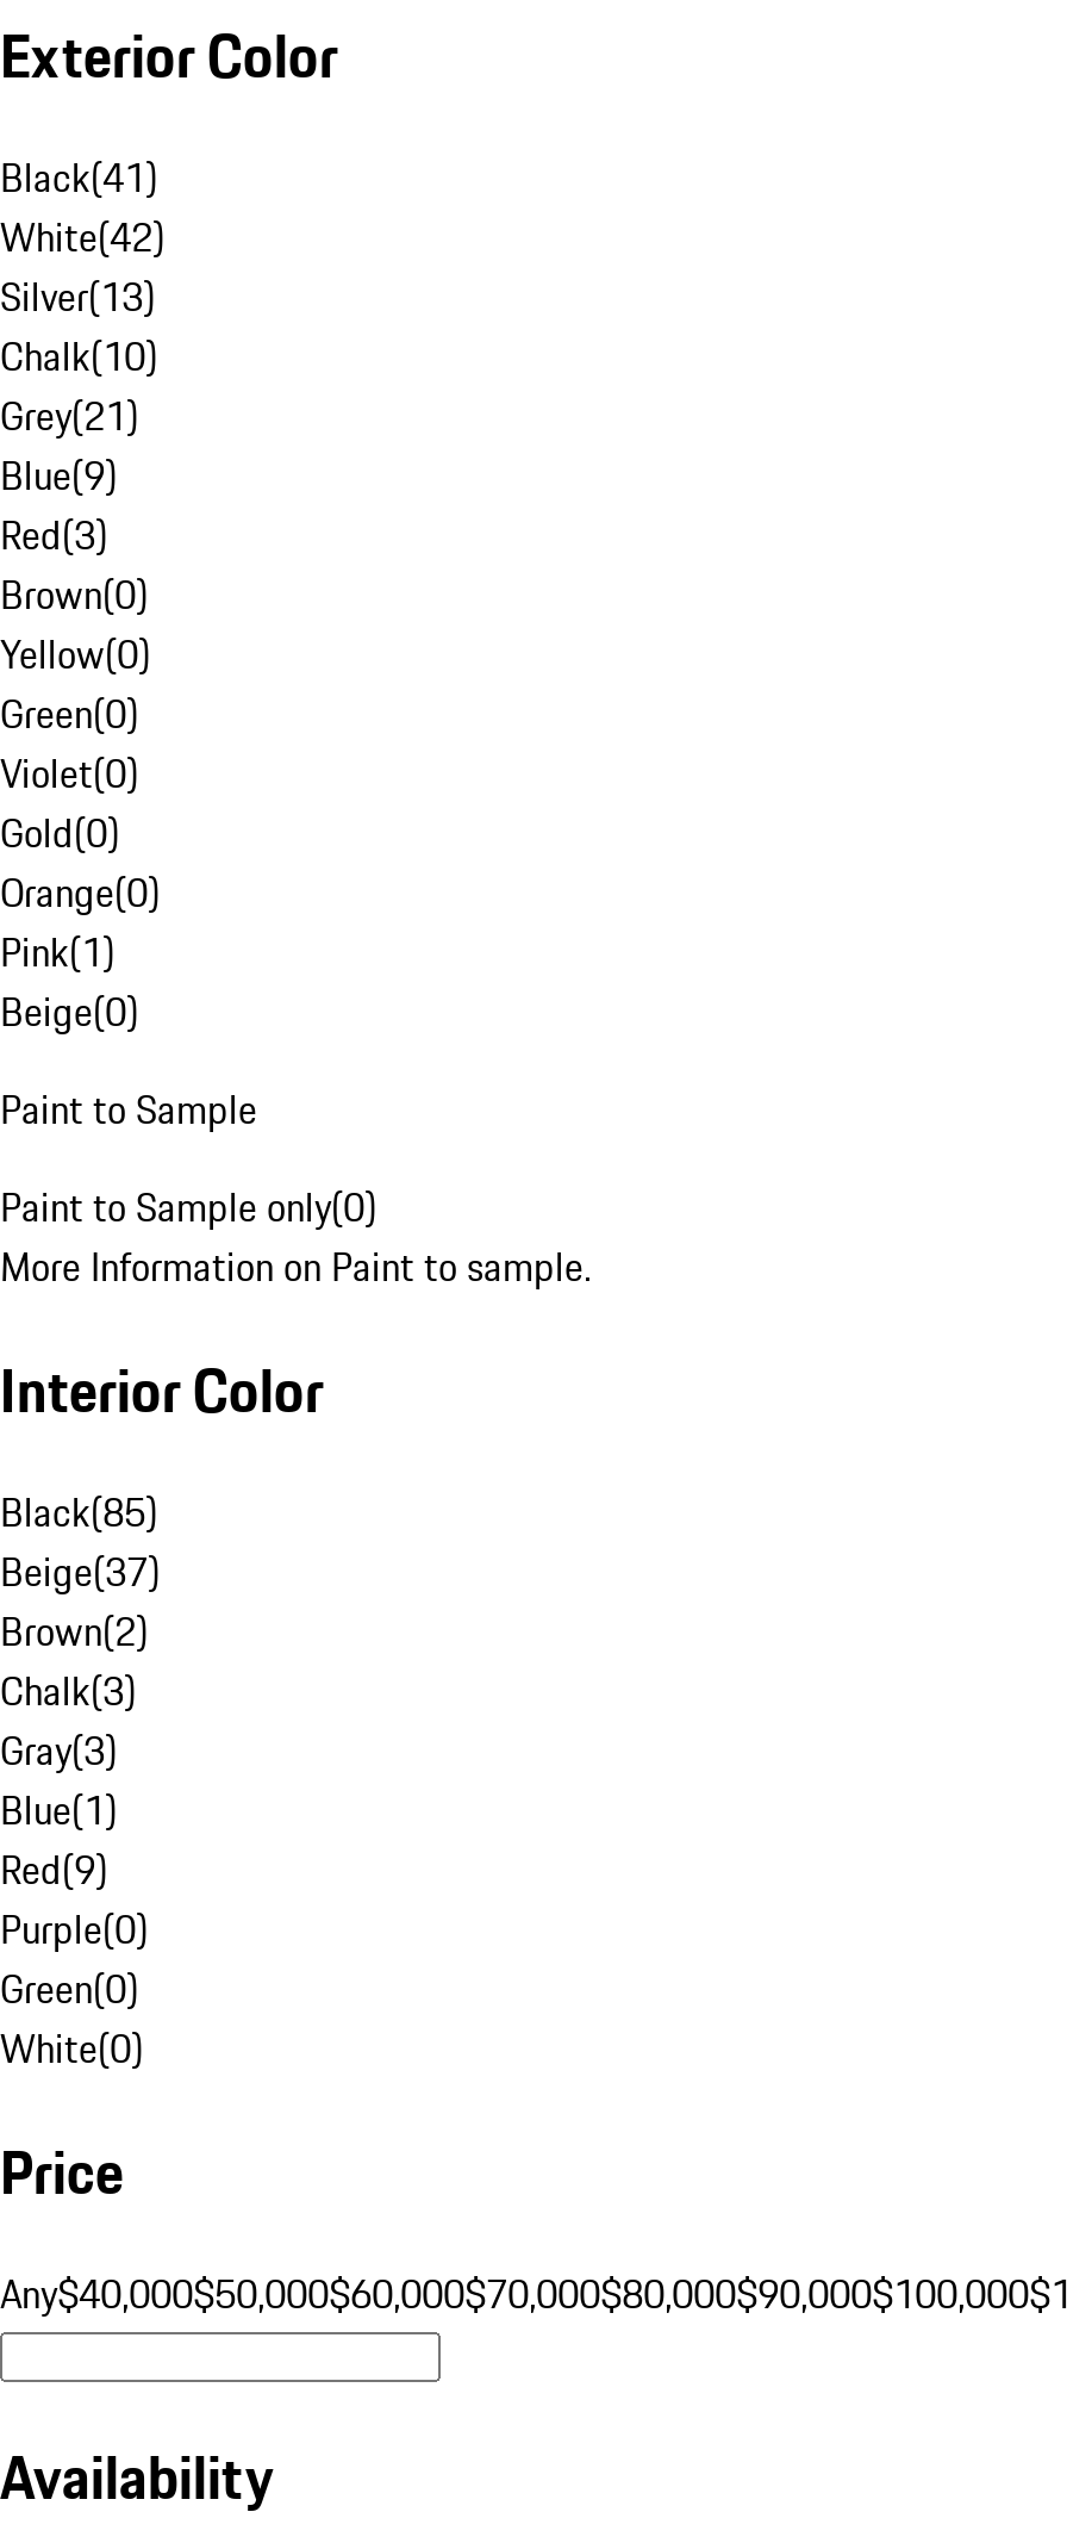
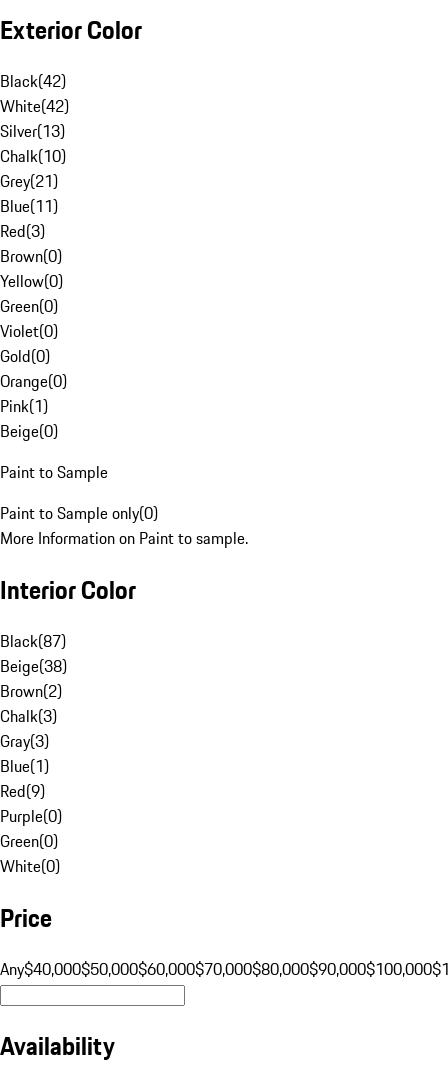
[0,149,157,206] Black(41) -> [0,69,66,93] Black(42)
[0,447,117,504] Blue(9) -> [0,194,58,218] Blue(11)
[0,1483,157,1540] Black(85) -> [0,629,66,653] Black(87)
[0,1543,160,1600] Beige(37) -> [0,654,67,678] Beige(38)

